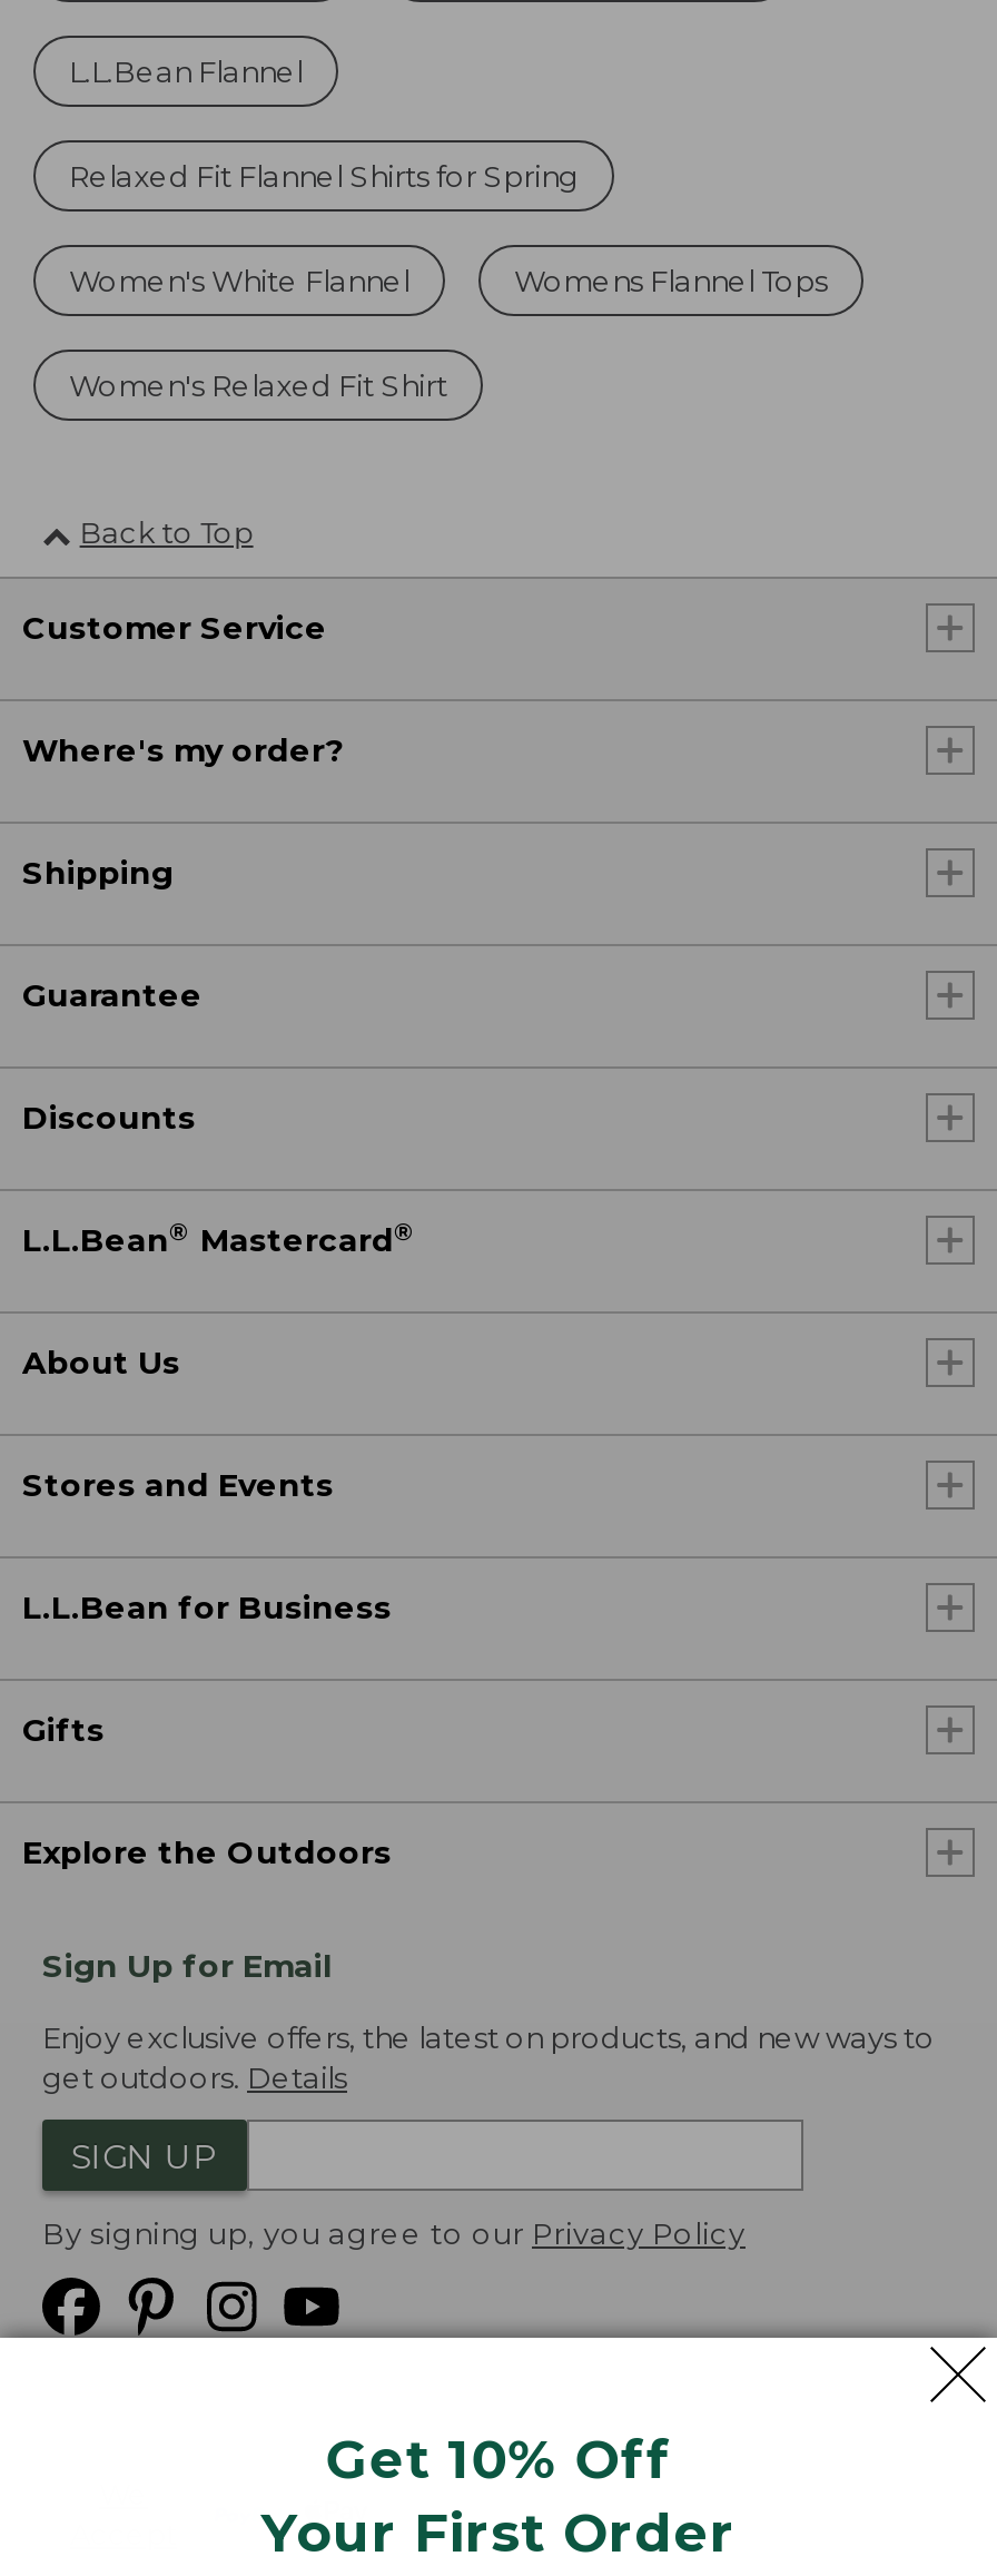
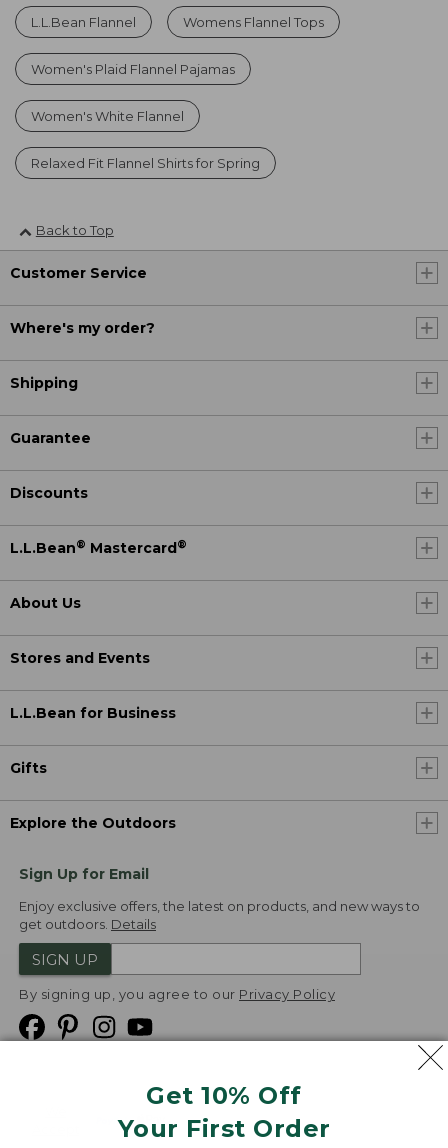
moved [69,157,579,297] -> [31,108,260,171]: Women's White Flannel | Relaxed Fit Flannel Shirts for Spring
moved [514,261,828,297] -> [183,14,324,30]: Womens Flannel Tops
[69,366,447,402] Women's Relaxed Fit Shirt -> [31,61,235,77] Women's Plaid Flannel Pajamas

